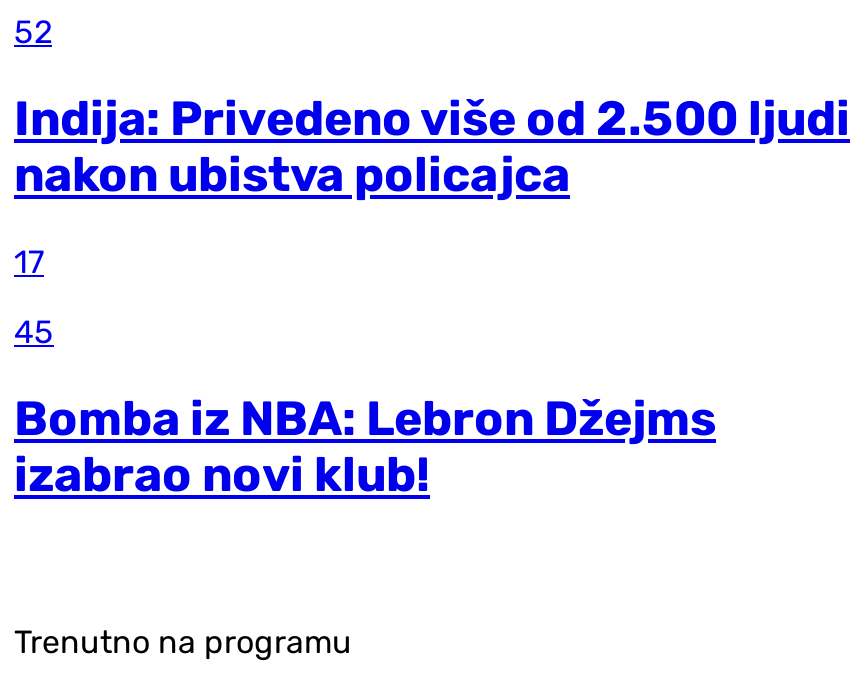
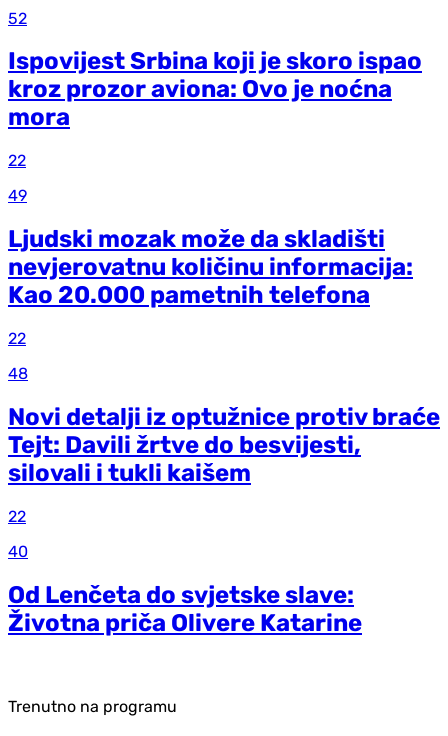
[14,91,850,502] Indija: Privedeno više od 2.500 ljudi | nakon ubistva policajca | 17 | 45 | Bomba iz NBA: Lebron Džejms | izabrao novi klub! -> [8,47,440,637] Ispovijest Srbina koji je skoro ispao | kroz prozor aviona: Ovo je noćna | mora | 22 | 49 | Ljudski mozak može da skladišti | nevjerovatnu količinu informacija: | Kao 20.000 pametnih telefona | 22 | 48 | Novi detalji iz optužnice protiv braće | Tejt: Davili žrtve do besvijesti, | silovali i tukli kaišem | 22 | 40 | Od Lenčeta do svjetske slave: | Životna priča Olivere Katarine

